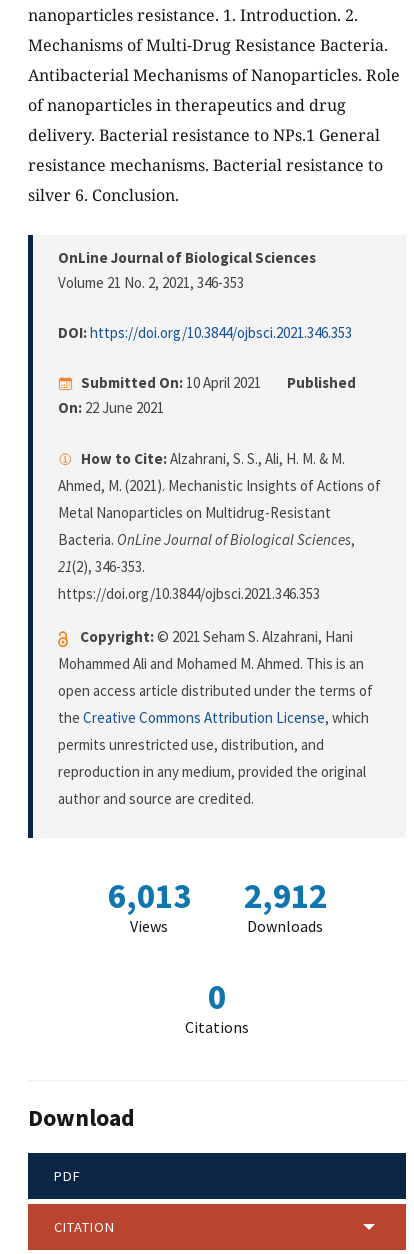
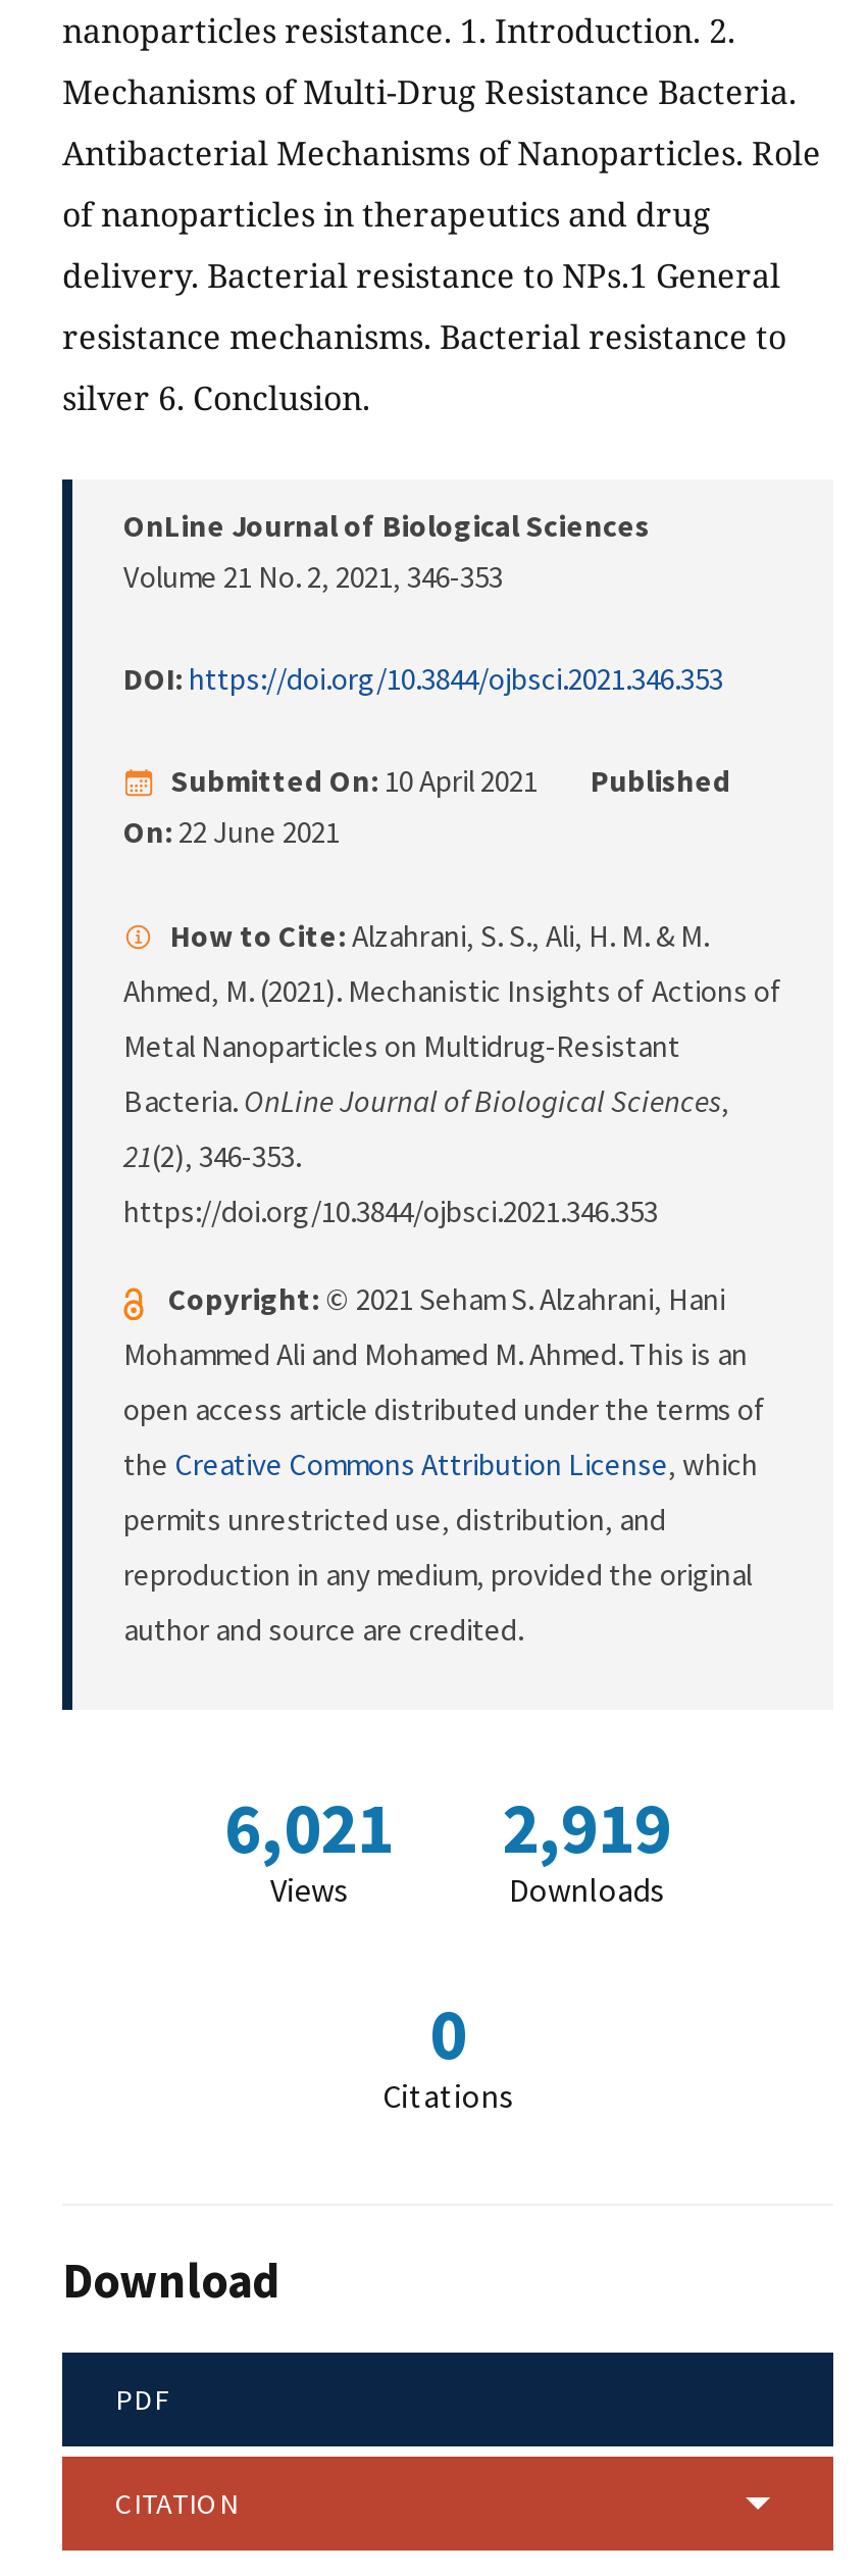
[107,874,190,918] 6,013 -> [224,1784,394,1874] 6,021
[243,874,326,918] 2,912 -> [502,1784,671,1874] 2,919

